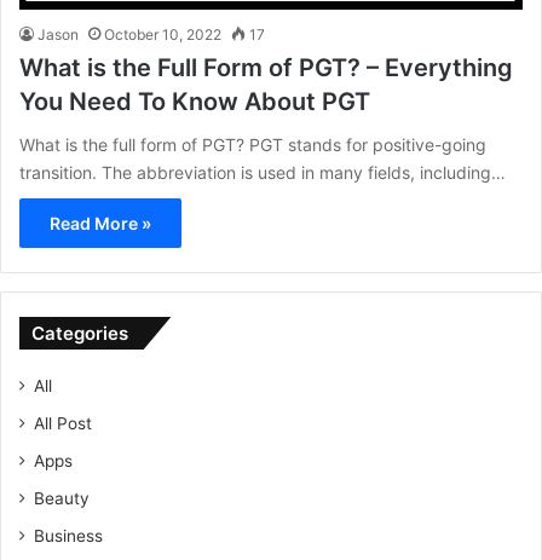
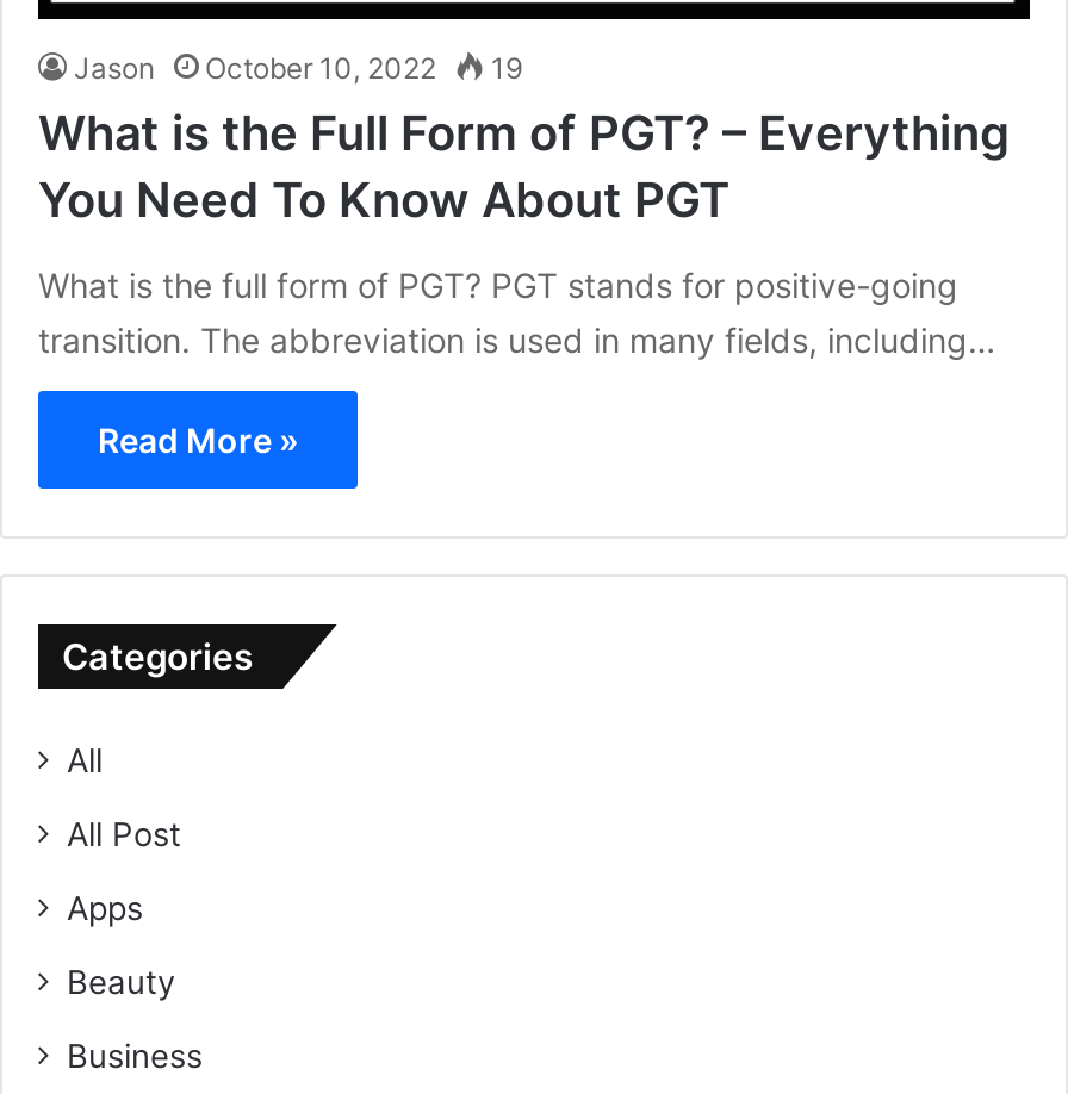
[38,26,265,44] Jason October 10, 2022 17 -> [74,51,522,87] Jason October 10, 2022 19

